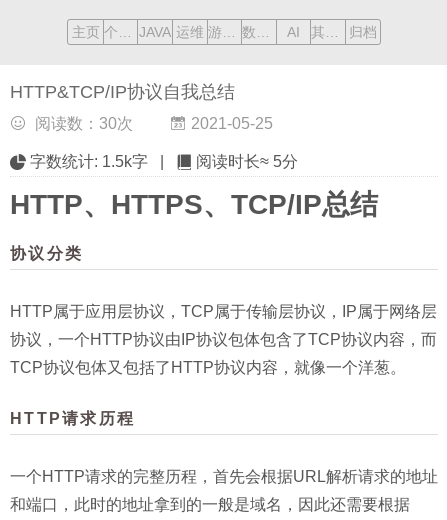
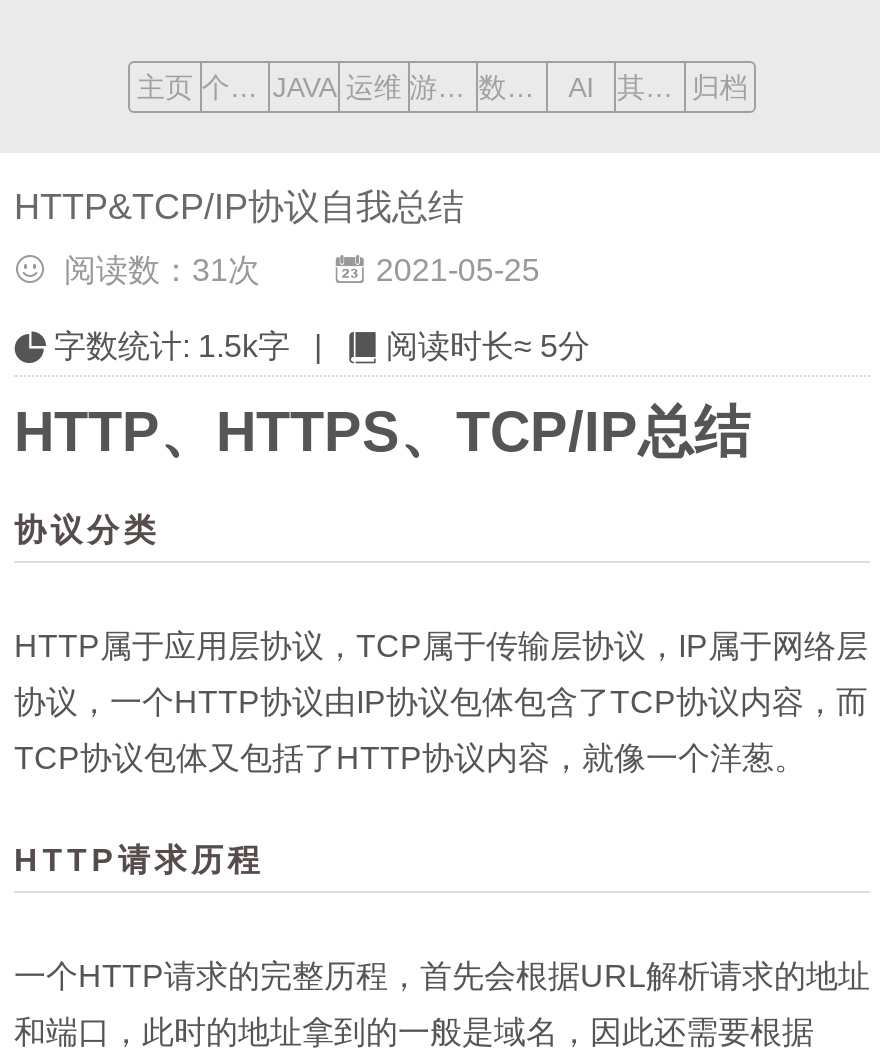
[31,115,137,132] 阅读数：30次 -> [56,253,268,287] 阅读数：31次

